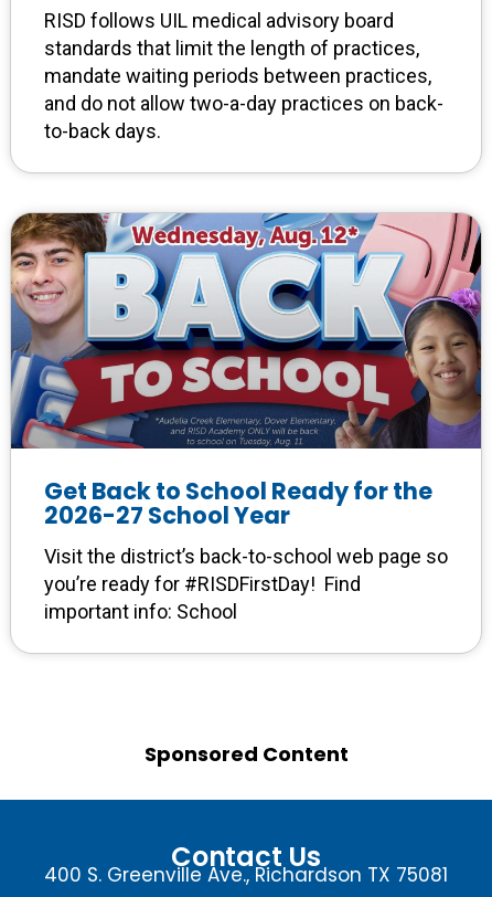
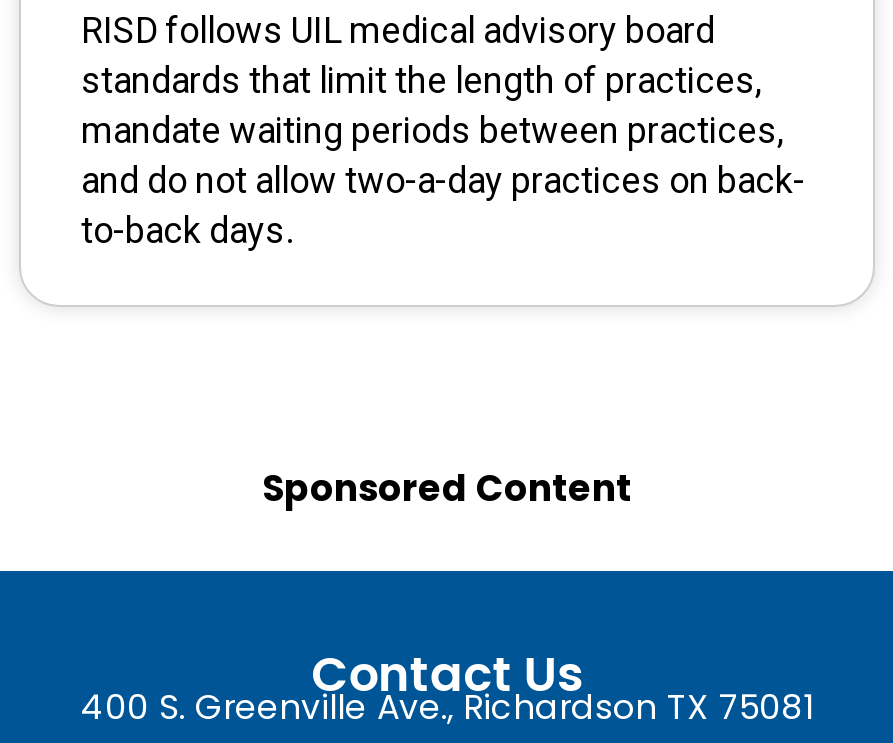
[10,211,482,623] [image] | Get Back to School Ready for the | 2026-27 School Year | Visit the district’s back-to-school web page so | you’re ready for #RISDFirstDay! Find | important info: School -> none

